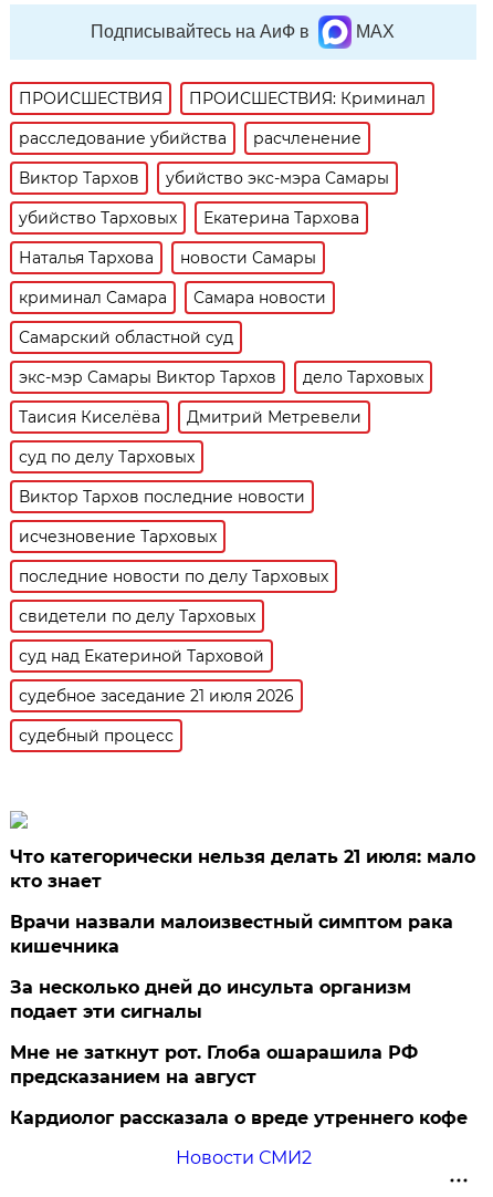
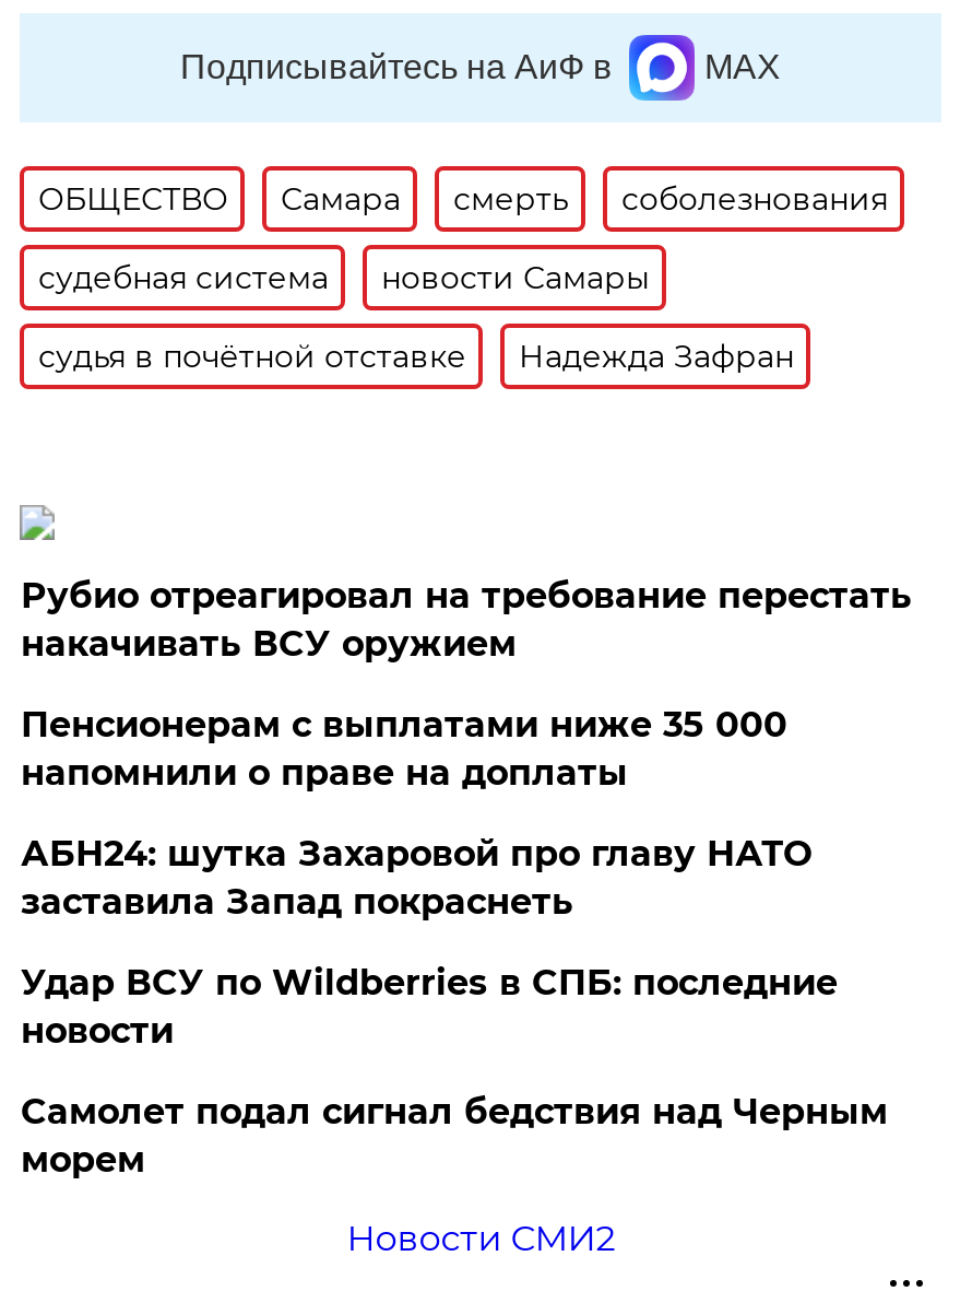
[19,89,426,268] ПРОИСШЕСТВИЯ | ПРОИСШЕСТВИЯ: Криминал | расследование убийства | расчленение | Виктор Тархов | убийство экс-мэра Самары | убийство Тарховых | Екатерина Тархова | Наталья Тархова -> [38,179,888,297] ОБЩЕСТВО | Самара | смерть | соболезнования | судебная система
[19,288,424,746] криминал Самара | Самара новости | Самарский областной суд | экс-мэр Самары Виктор Тархов | дело Тарховых | Таисия Киселёва | Дмитрий Метревели | суд по делу Тарховых | Виктор Тархов последние новости | исчезновение Тарховых | последние новости по делу Тарховых | свидетели по делу Тарховых | суд над Екатериной Тарховой | судебное заседание 21 июля 2026 | судебный процесс -> [38,337,794,376] судья в почётной отставке | Надежда Зафран
[10,846,476,1128] Что категорически нельзя делать 21 июля: мало | кто знает | Врачи назвали малоизвестный симптом рака | кишечника | За несколько дней до инсульта организм | подает эти сигналы | Мне не заткнут рот. Глоба ошарашила РФ | предсказанием на август | Кардиолог рассказала о вреде утреннего кофе -> [21,575,912,1181] Рубио отреагировал на требование перестать | накачивать ВСУ оружием | Пенсионерам с выплатами ниже 35 000 | напомнили о праве на доплаты | АБН24: шутка Захаровой про главу НАТО | заставила Запад покраснеть | Удар ВСУ по Wildberries в СПБ: последние | новости | Самолет подал сигнал бедствия над Черным | морем

